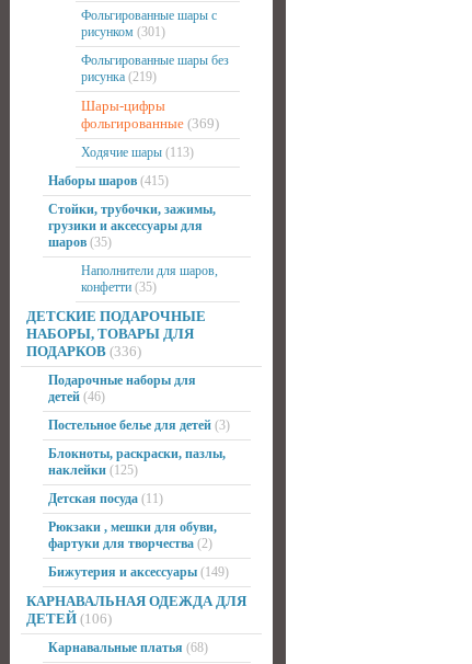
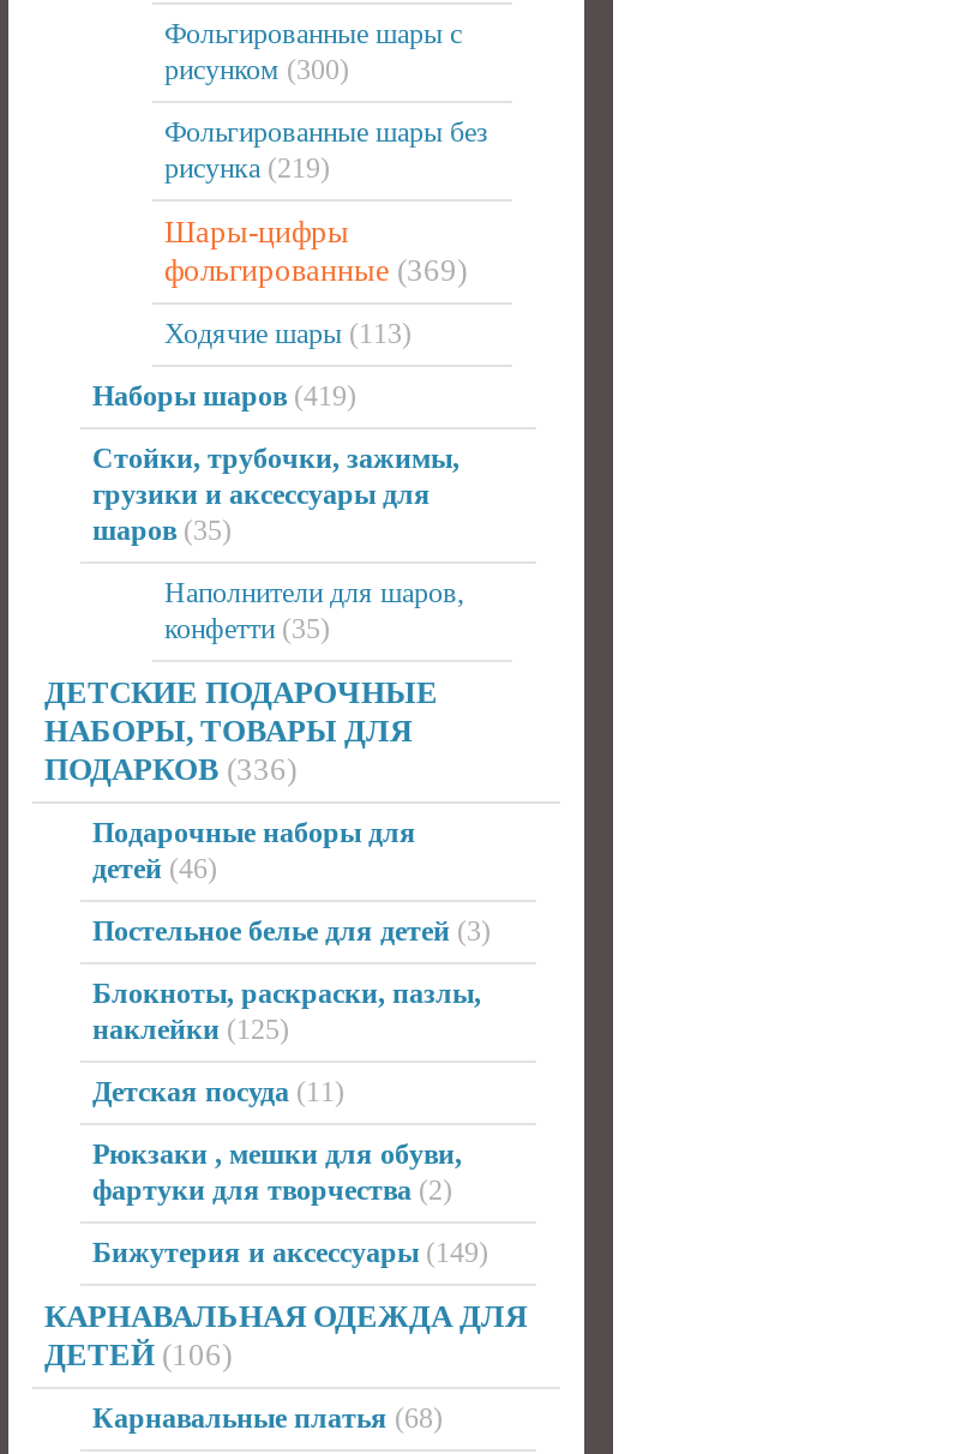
[81,24,165,39] рисунком (301) -> [164,53,349,86] рисунком (300)
[48,173,169,188] Наборы шаров (415) -> [92,379,356,413] Наборы шаров (419)

